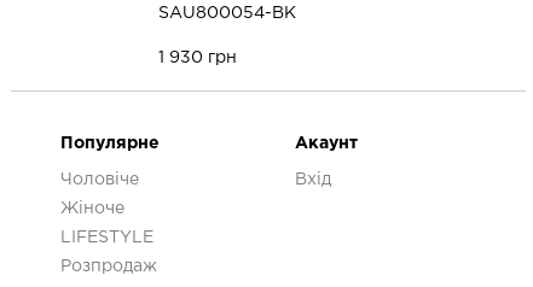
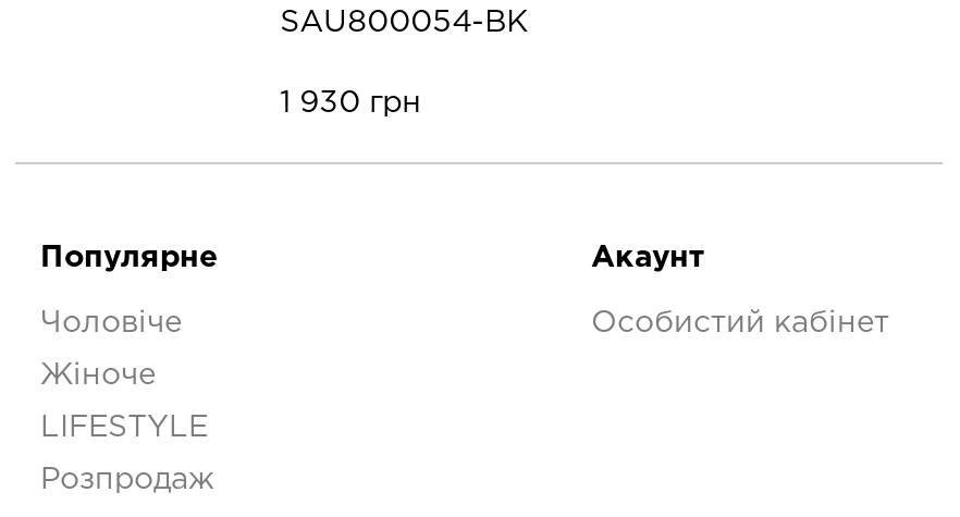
[295,173,331,187] Вхід -> [591,311,889,337] Особистий кабінет

